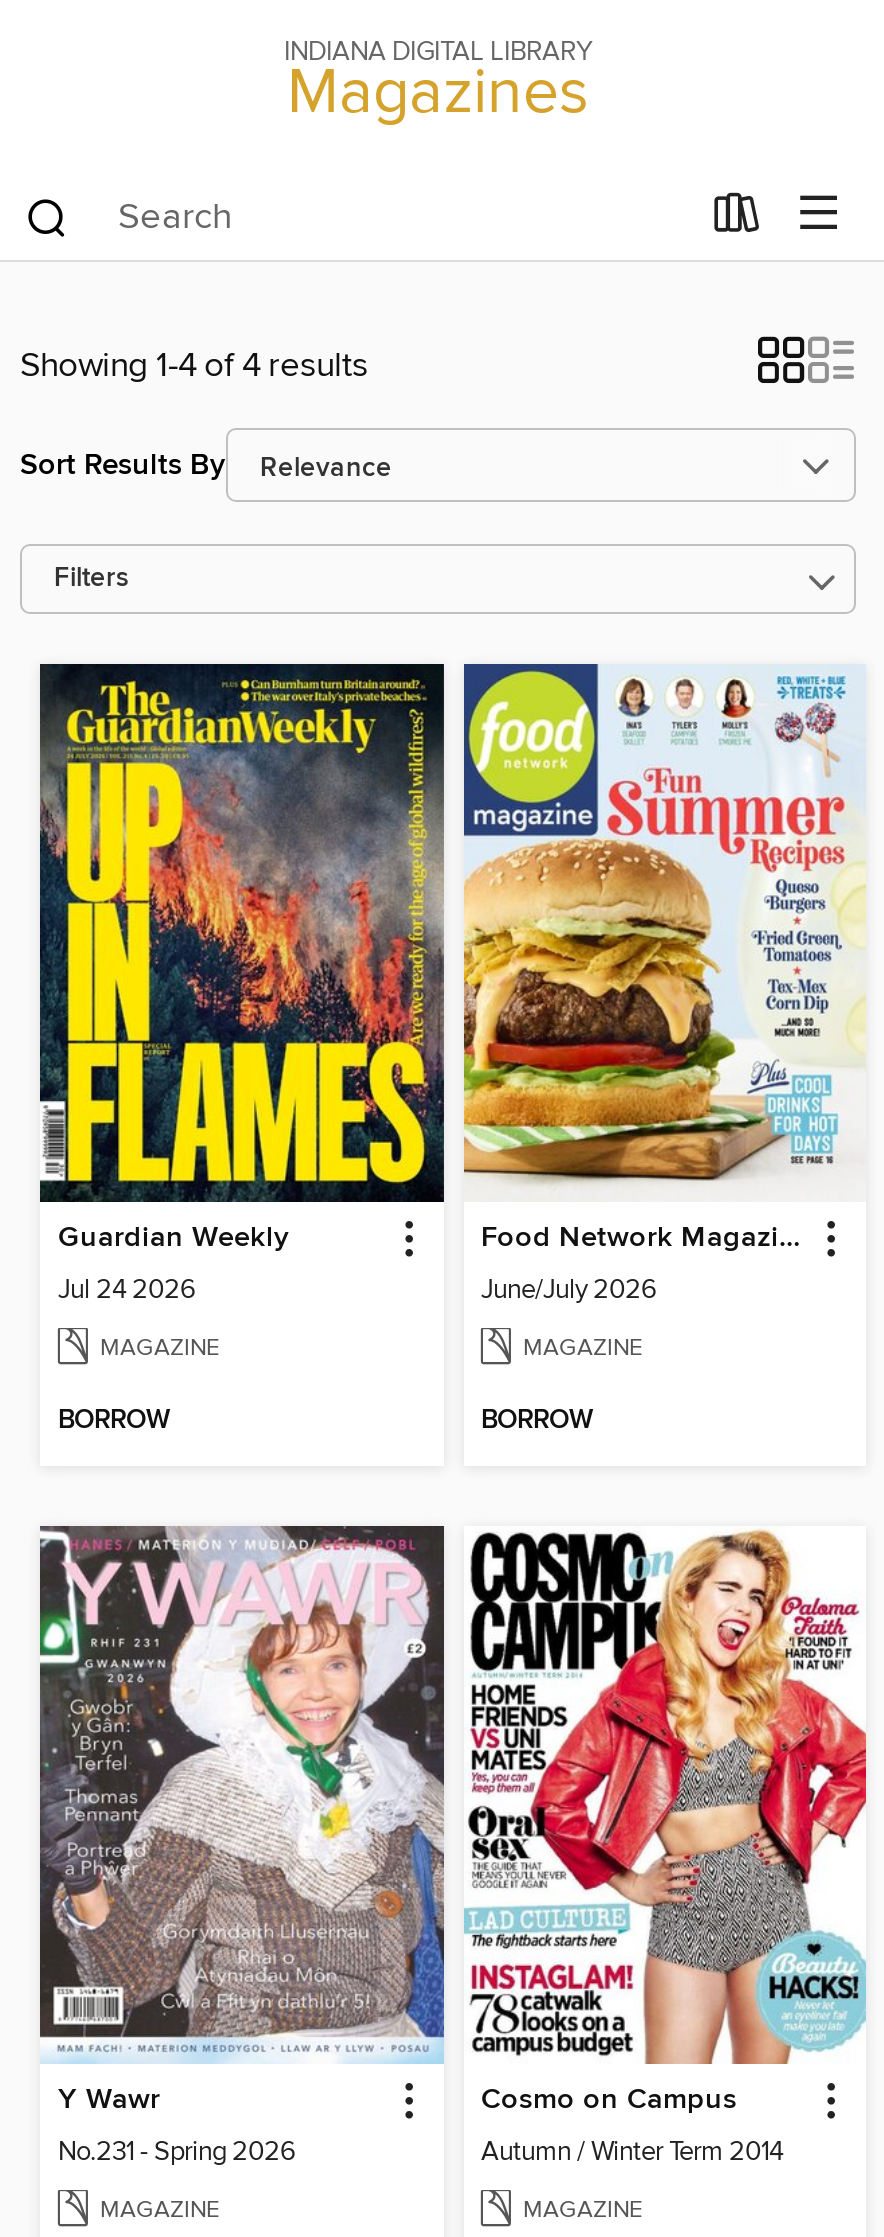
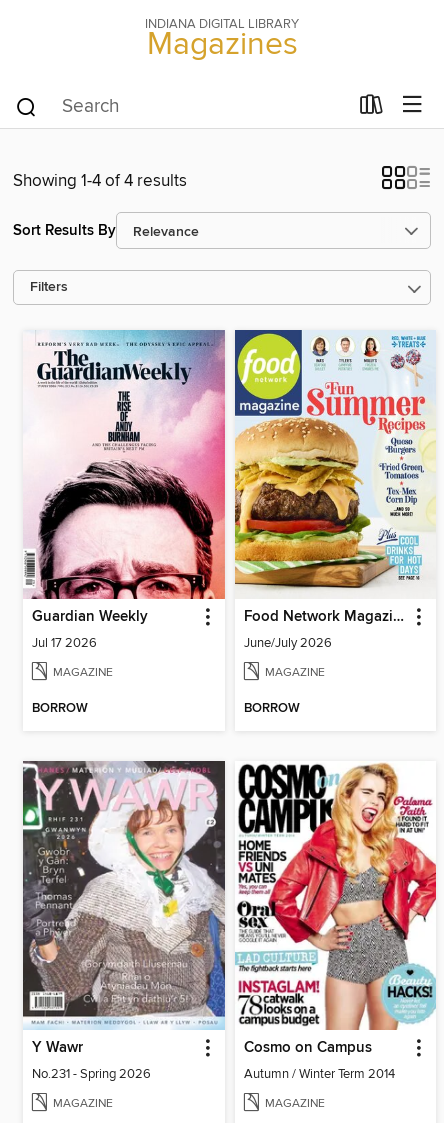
[38,662,446,1305] [image] | Jul 24 2026 -> [23,330,226,651] [image] | Jul 17 2026

